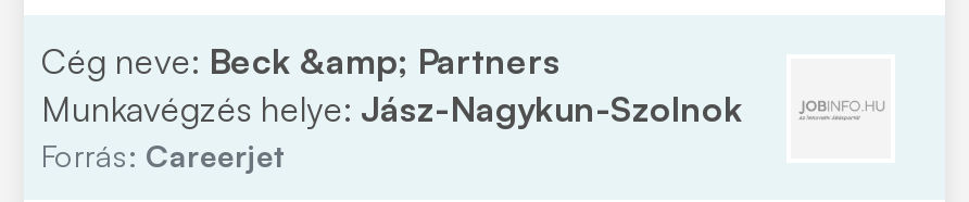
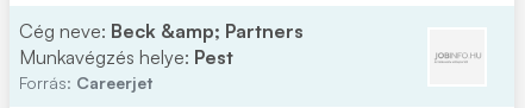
[41,87,743,131] Munkavégzés helye: Jász-Nagykun-Szolnok -> [19,45,233,69] Munkavégzés helye: Pest

